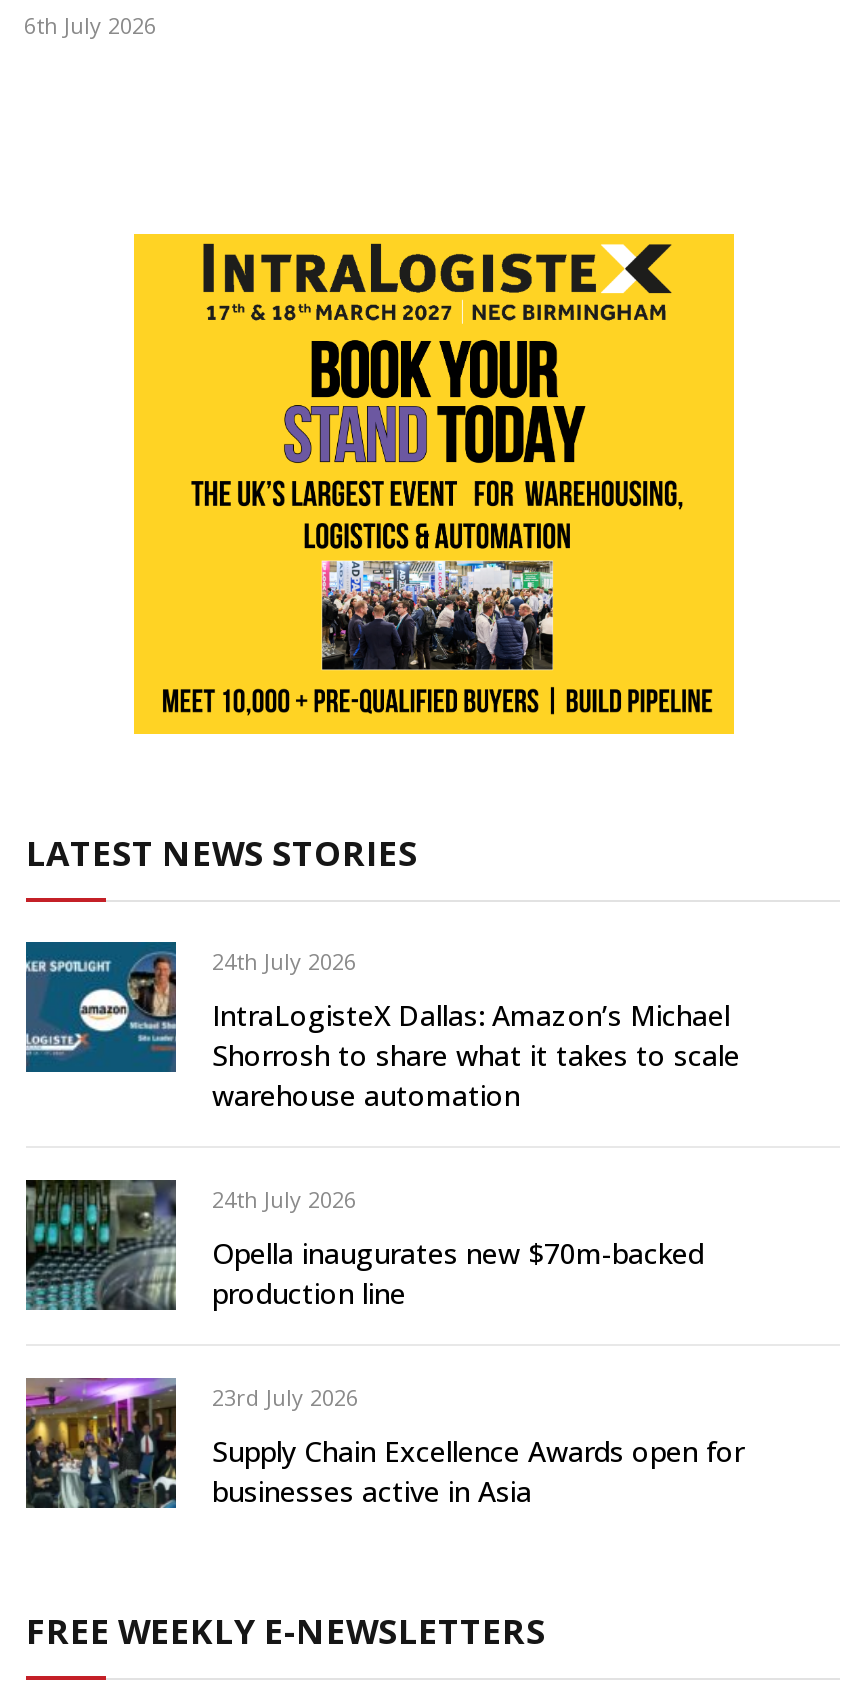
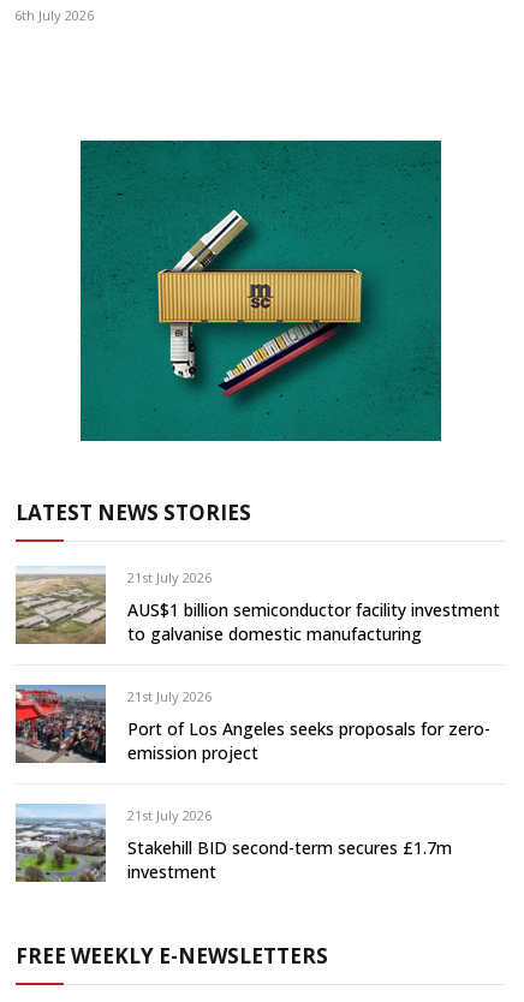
[132,232,736,736] [image] -> [79,139,442,442] [image]
[24,940,356,1074] [image] | 24th July 2026 -> [16,566,212,645] [image] | 21st July 2026
[212,996,740,1114] IntraLogisteX Dallas: Amazon’s Michael | Shorrosh to share what it takes to scale | warehouse automation -> [127,598,500,645] AUS$1 billion semiconductor facility investment | to galvanise domestic manufacturing
[26,1178,356,1310] [image] | 24th July 2026 -> [14,684,212,763] [image] | 21st July 2026
[212,1234,704,1312] Opella inaugurates new $70m-backed | production line -> [127,717,490,764] Port of Los Angeles seeks proposals for zero- | emission project
[26,1376,358,1510] [image] | 23rd July 2026 -> [16,804,212,883] [image] | 21st July 2026
[212,1432,744,1510] Supply Chain Excellence Awards open for | businesses active in Asia -> [127,836,452,883] Stakehill BID second-term secures £1.7m | investment

